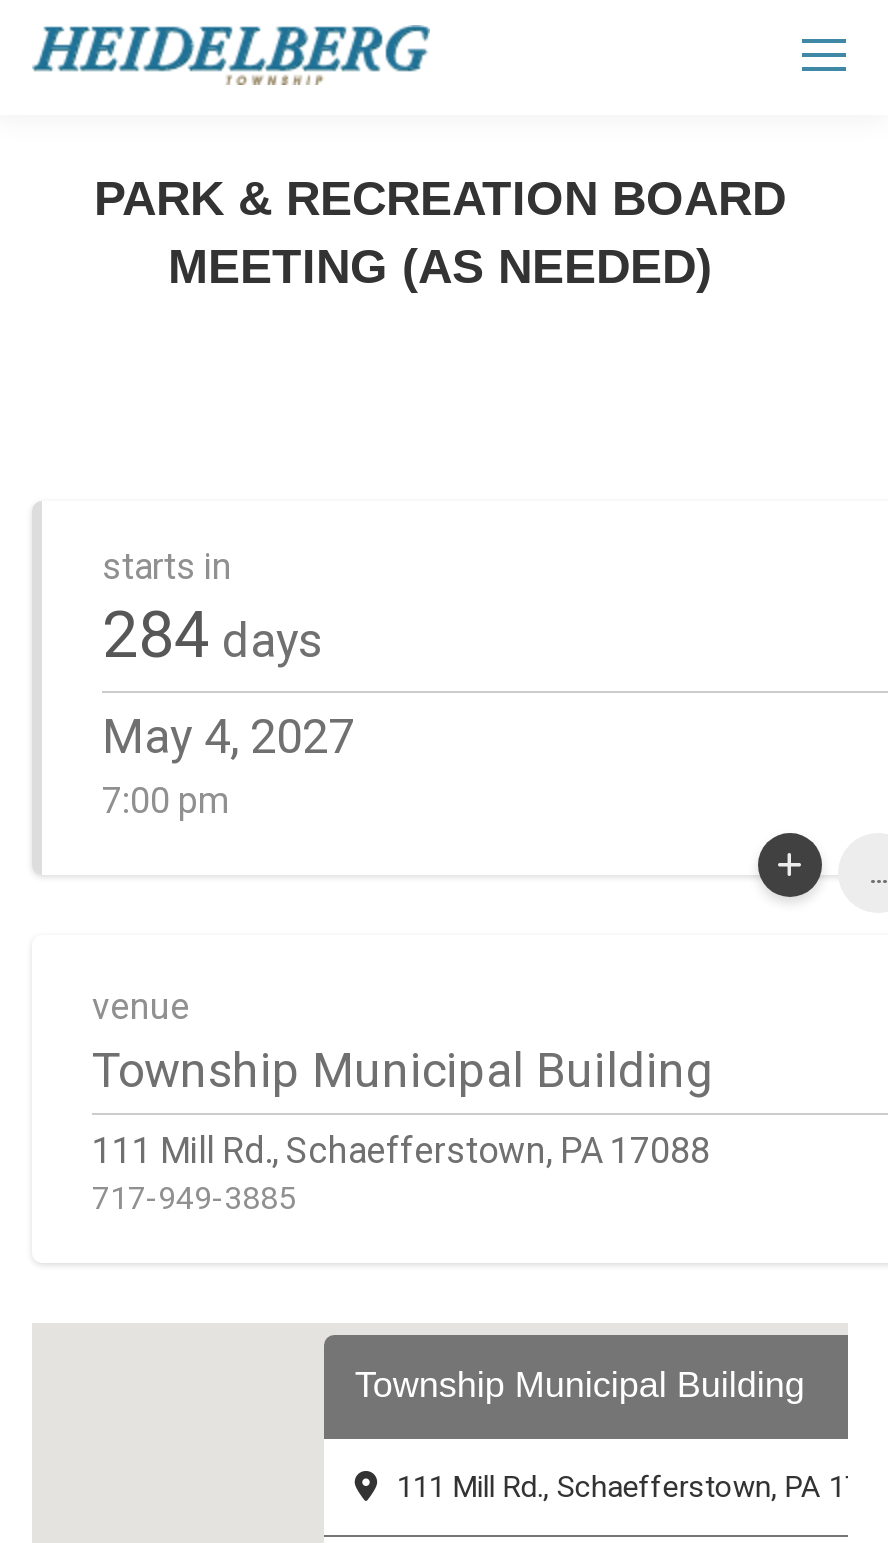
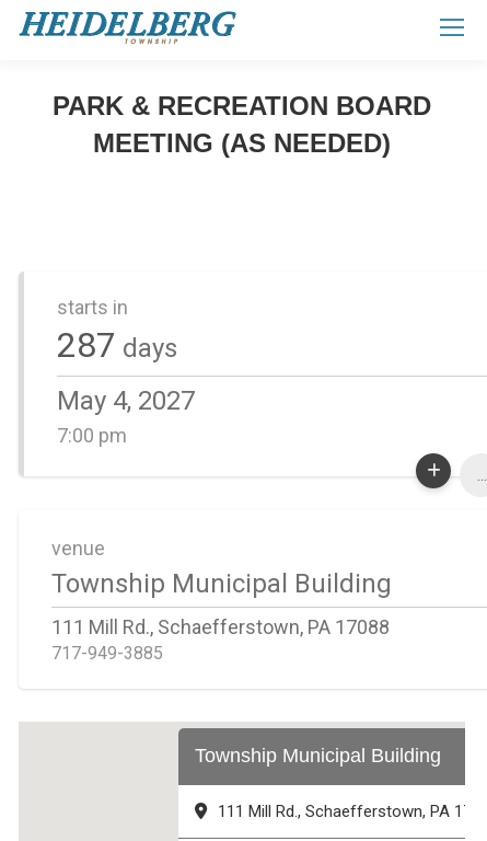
[102,597,322,673] 284 days -> [57,324,177,366] 287 days

